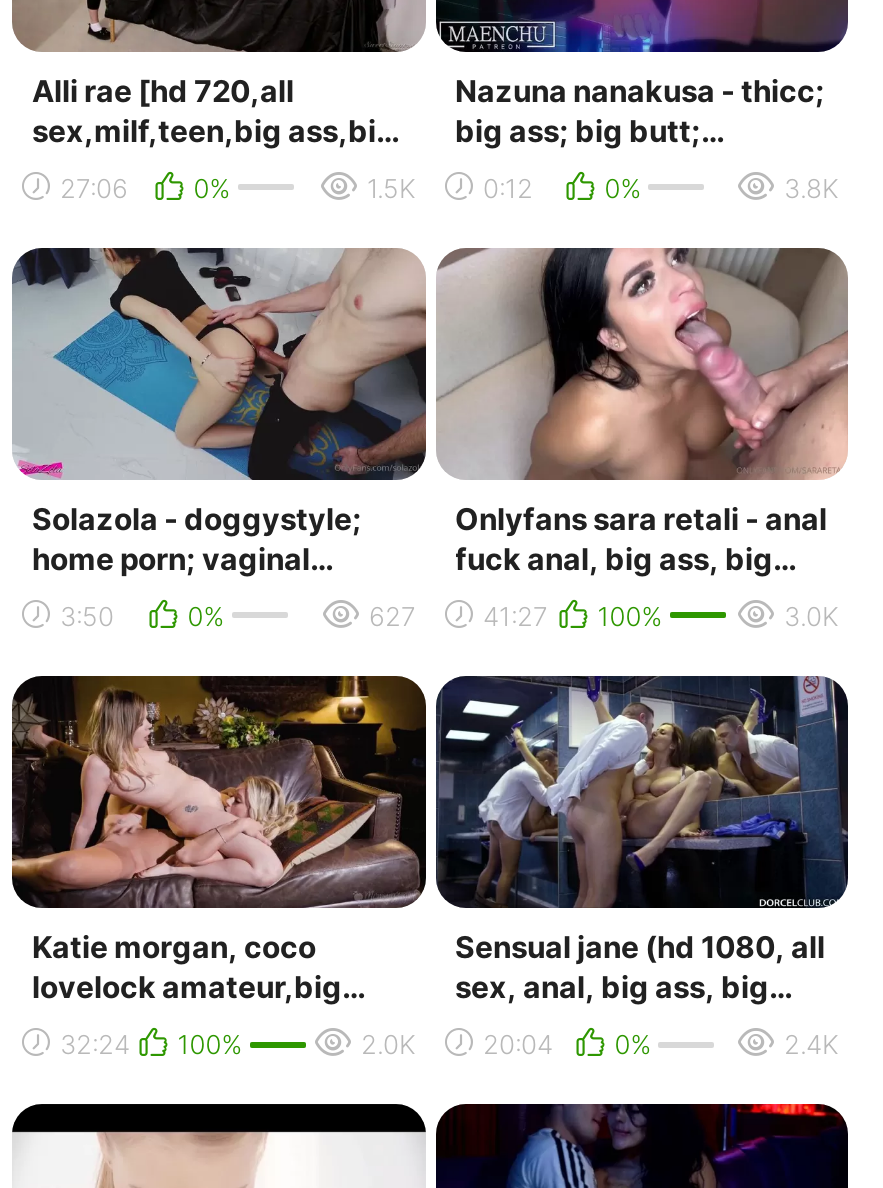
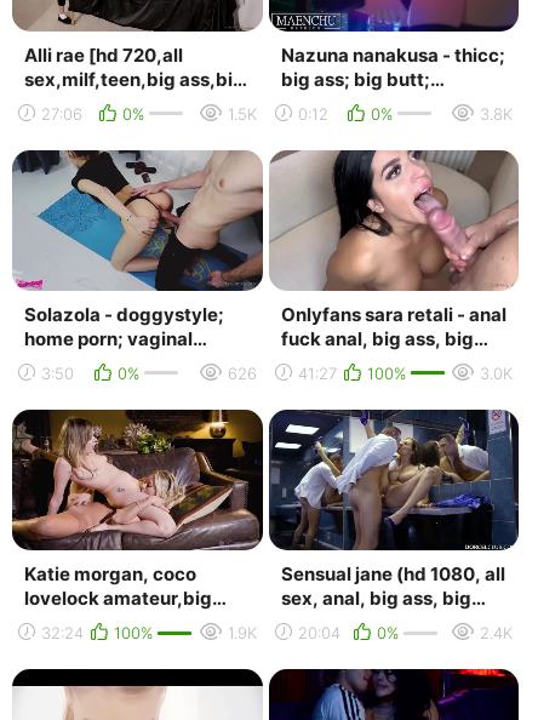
[369,600,415,632] 627 -> [227,364,256,383] 626
[361,1028,415,1060] 2.0K -> [227,623,256,643] 1.9K

